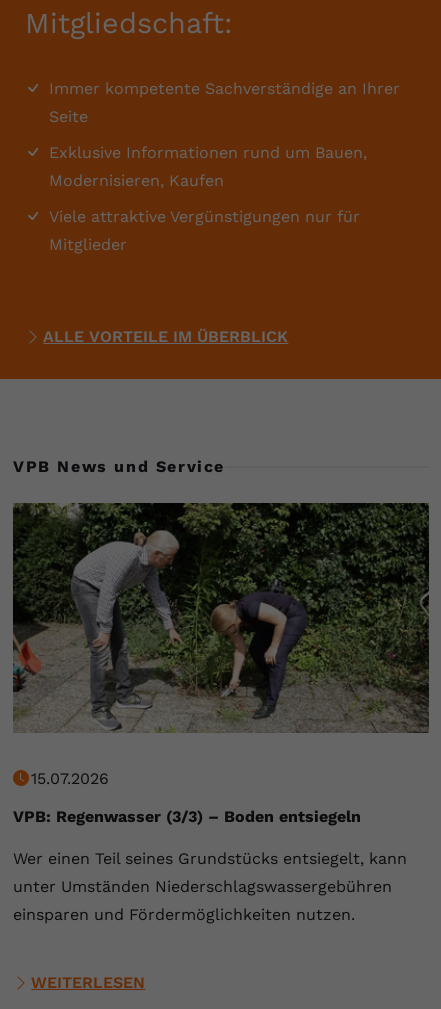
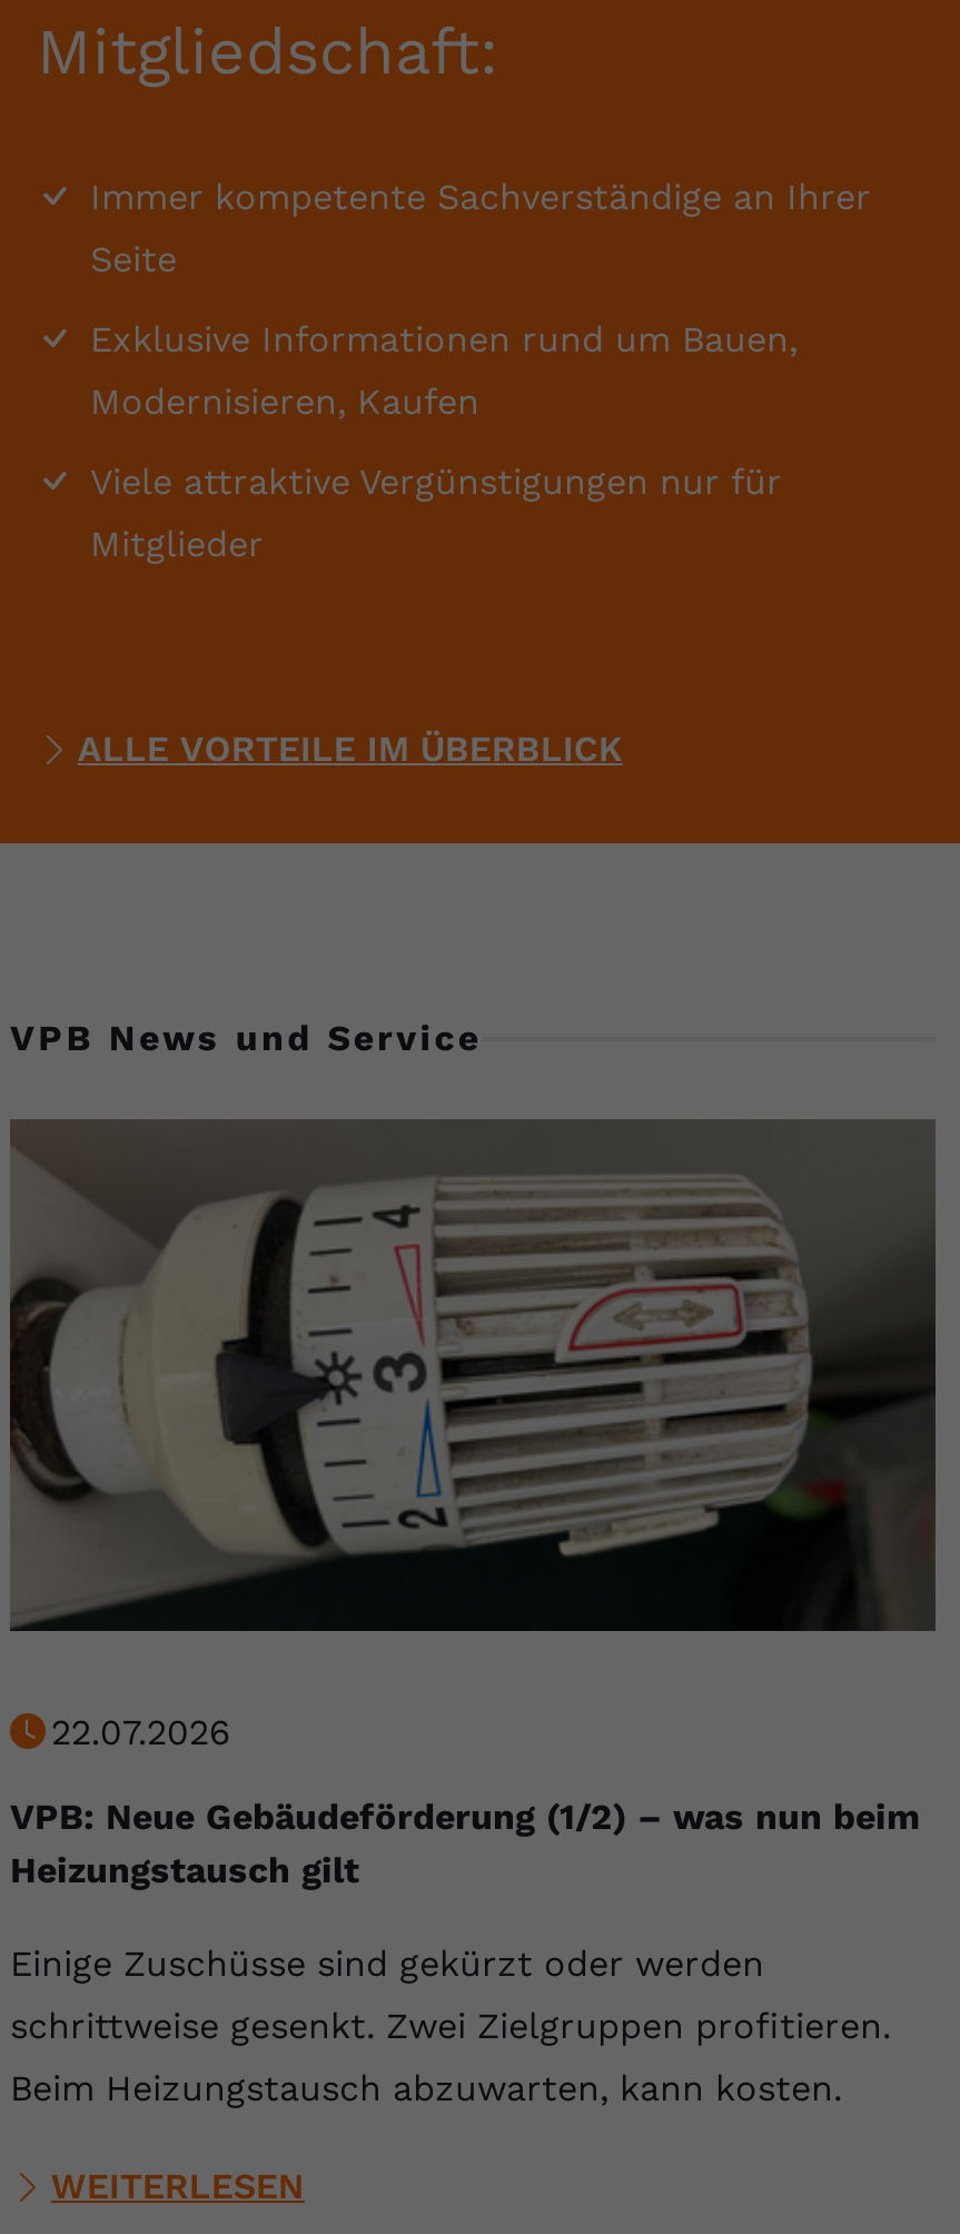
[12,503,430,788] [image] | 15.07.2026 -> [10,1117,938,1754] [image] | 22.07.2026
[13,807,361,826] VPB: Regenwasser (3/3) – Boden entsiegeln -> [10,1796,920,1892] VPB: Neue Gebäudeförderung (1/2) – was nun beim | Heizungstausch gilt
[13,849,407,868] Wer einen Teil seines Grundstücks entsiegelt, kann -> [10,1943,764,1985] Einige Zuschüsse sind gekürzt oder werden
[13,877,392,896] unter Umständen Niederschlagswassergebühren -> [10,2005,891,2048] schrittweise gesenkt. Zwei Zielgruppen profitieren.
[13,905,355,924] einsparen und Fördermöglichkeiten nutzen. -> [10,2068,842,2110] Beim Heizungstausch abzuwarten, kann kosten.

